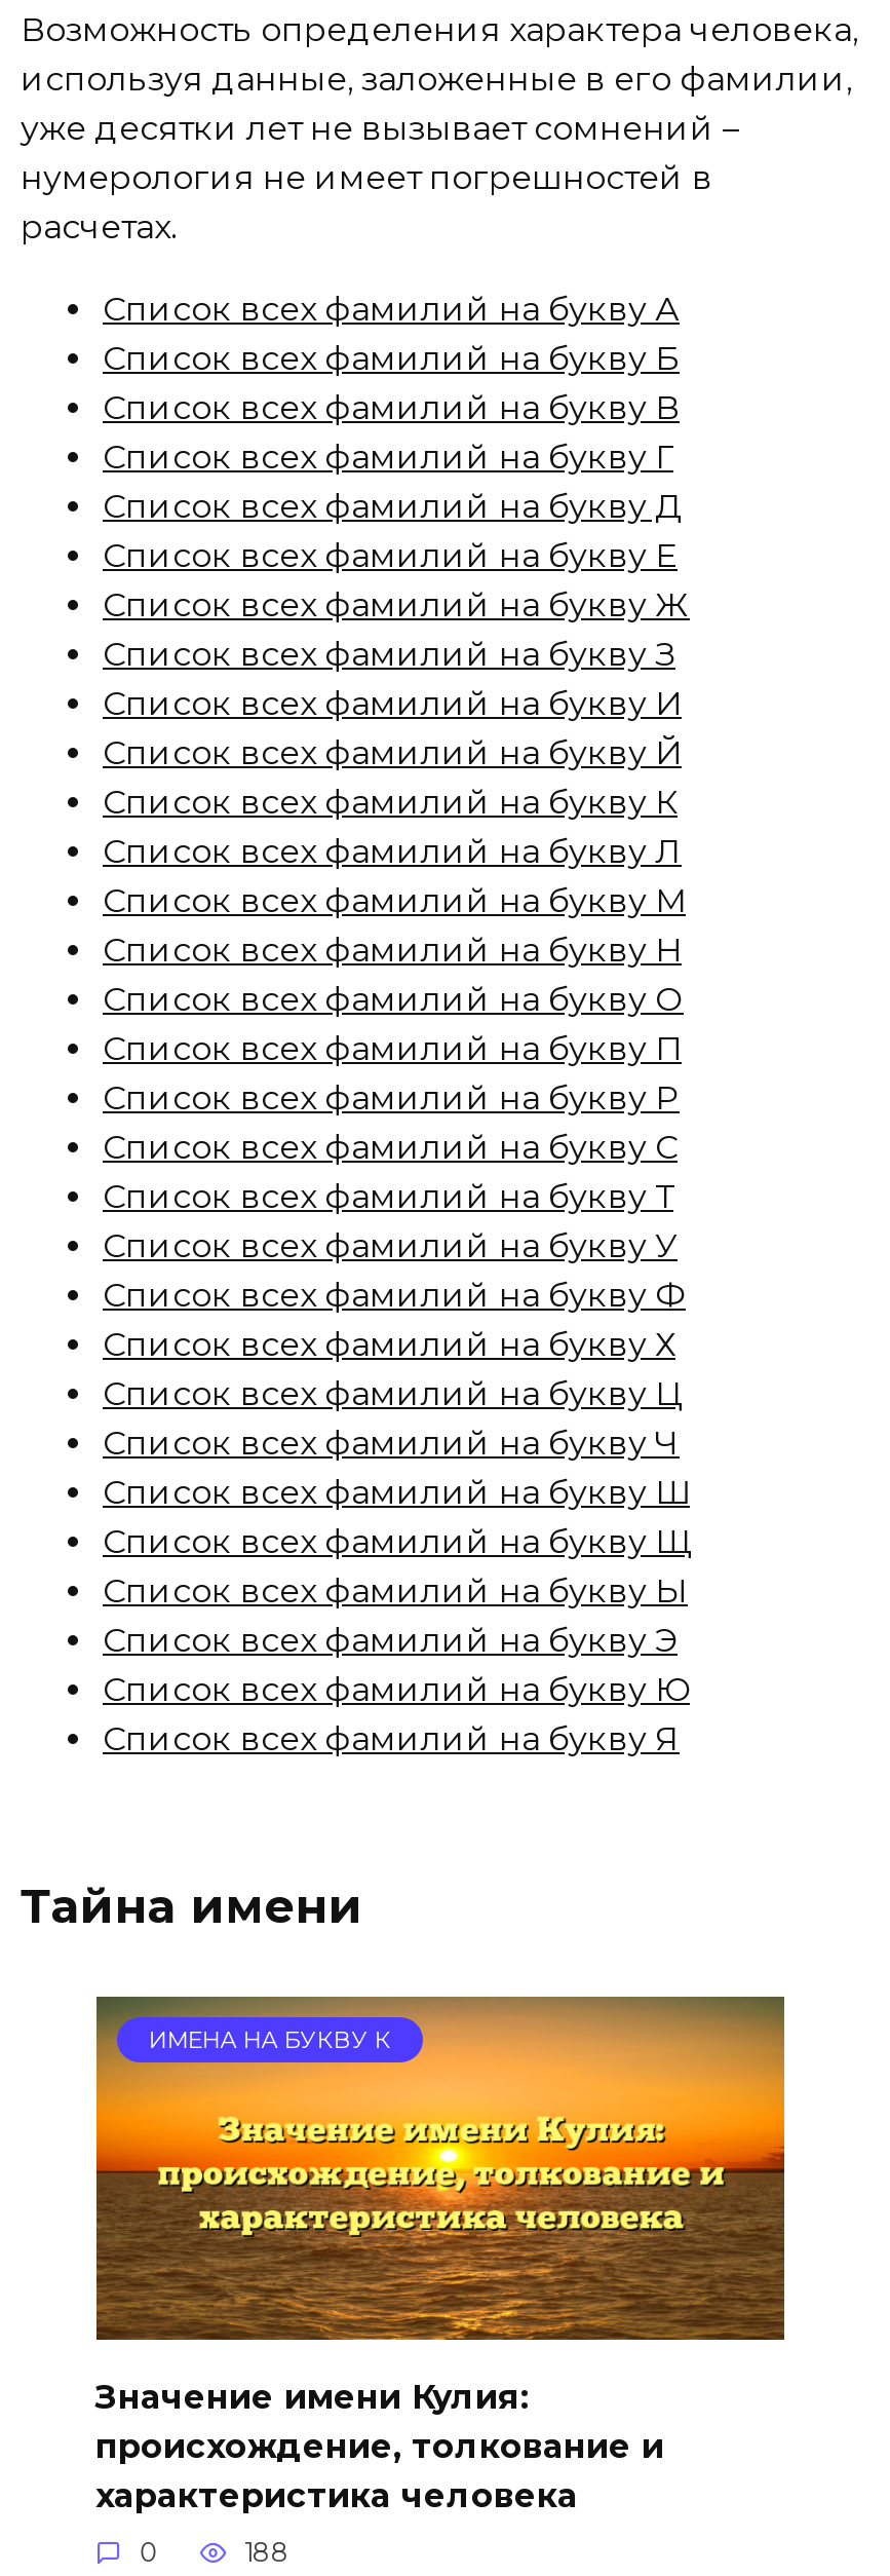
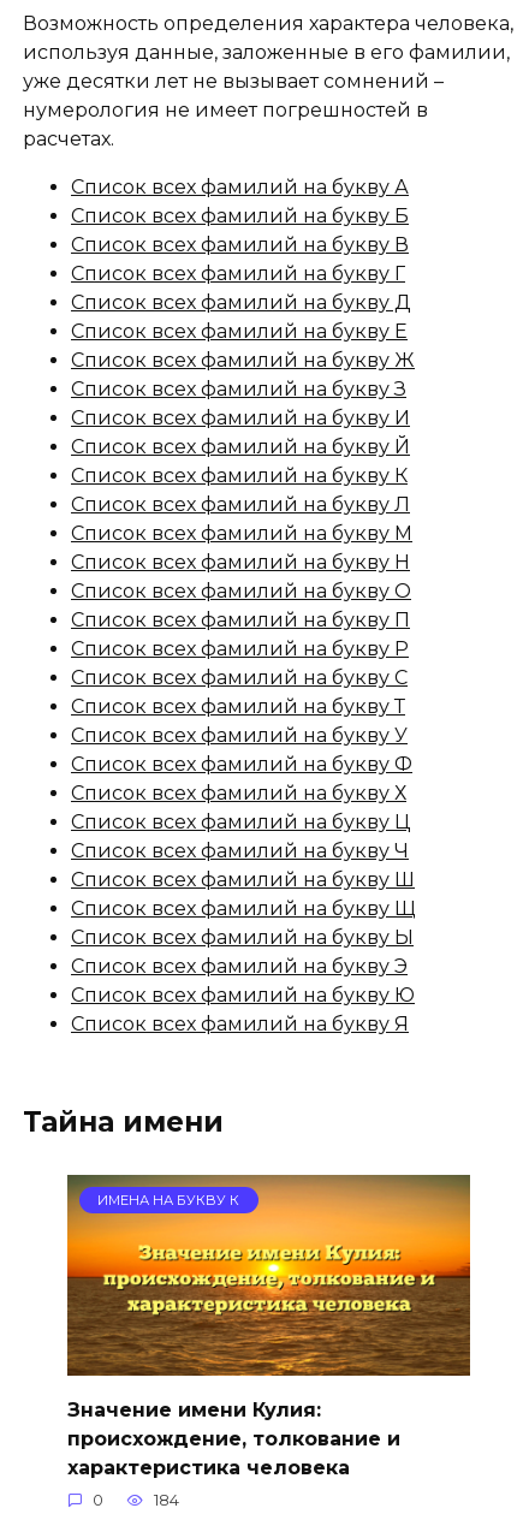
[244,2538,289,2569] 188 -> [154,1492,179,1510] 184

